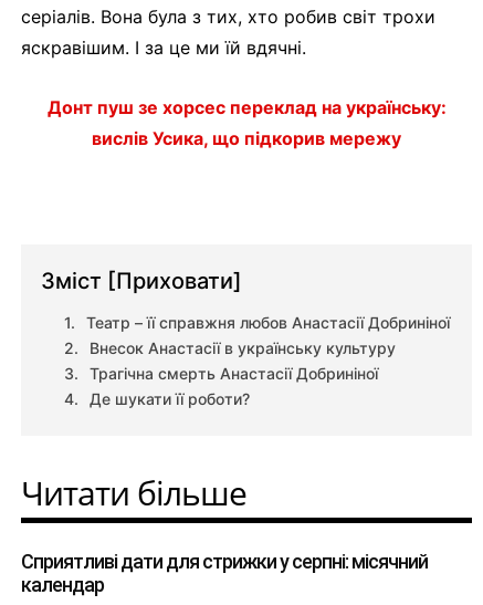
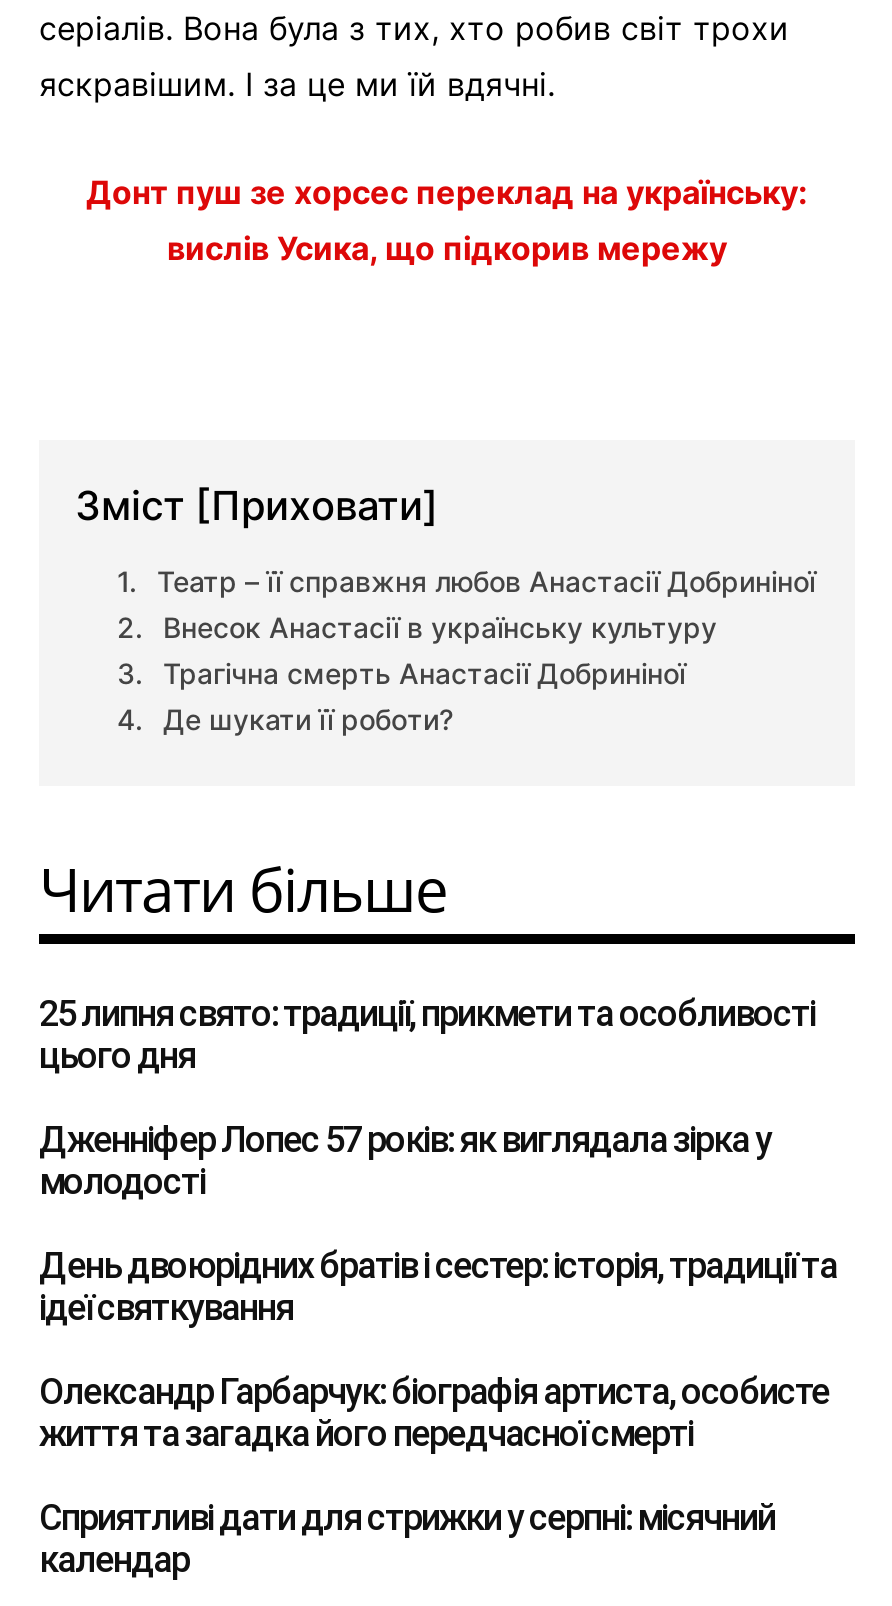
none -> [39,993,837,1455] 25 липня свято: традиції, прикмети та особливості | цього дня | Дженніфер Лопес 57 років: як виглядала зірка у | молодості | День двоюрідних братів і сестер: історія, традиції та | ідеї святкування | Олександр Гарбарчук: біографія артиста, особисте | життя та загадка його передчасної смерті

